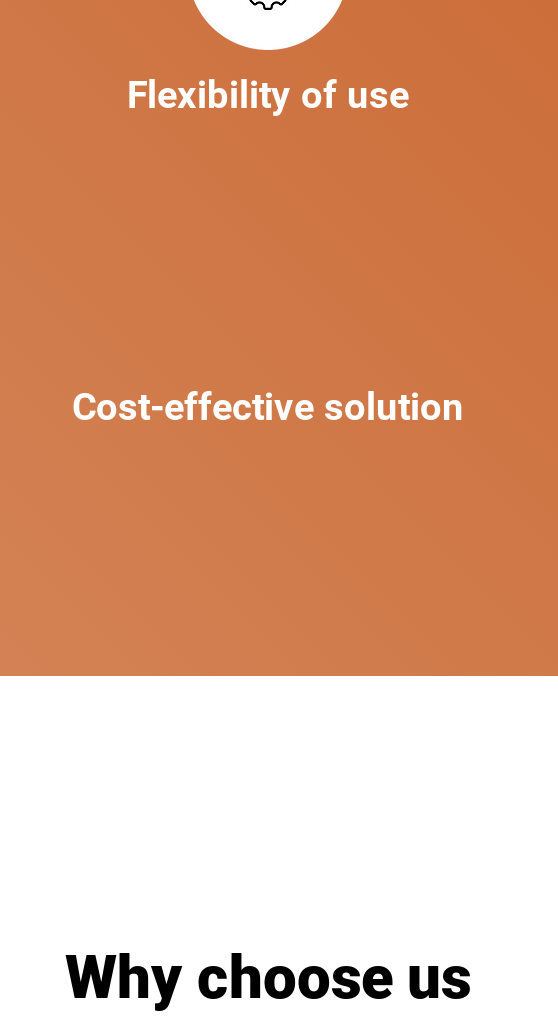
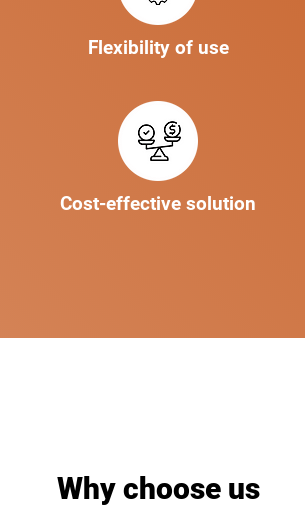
none -> [117,100,199,182] [image]

